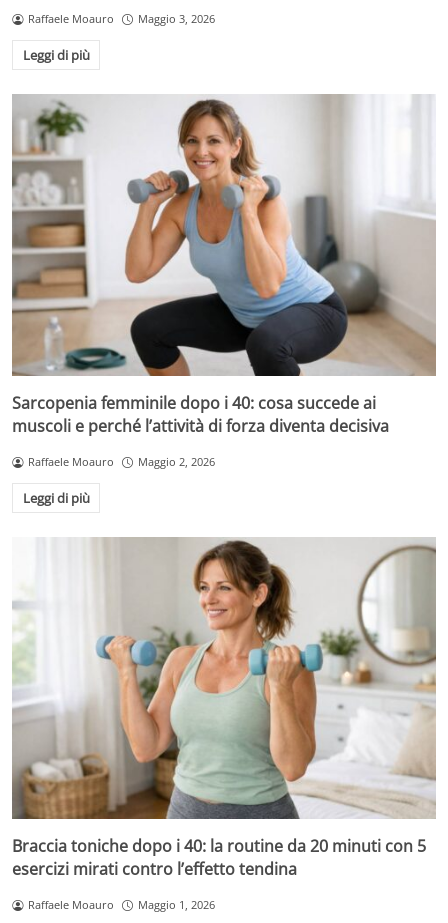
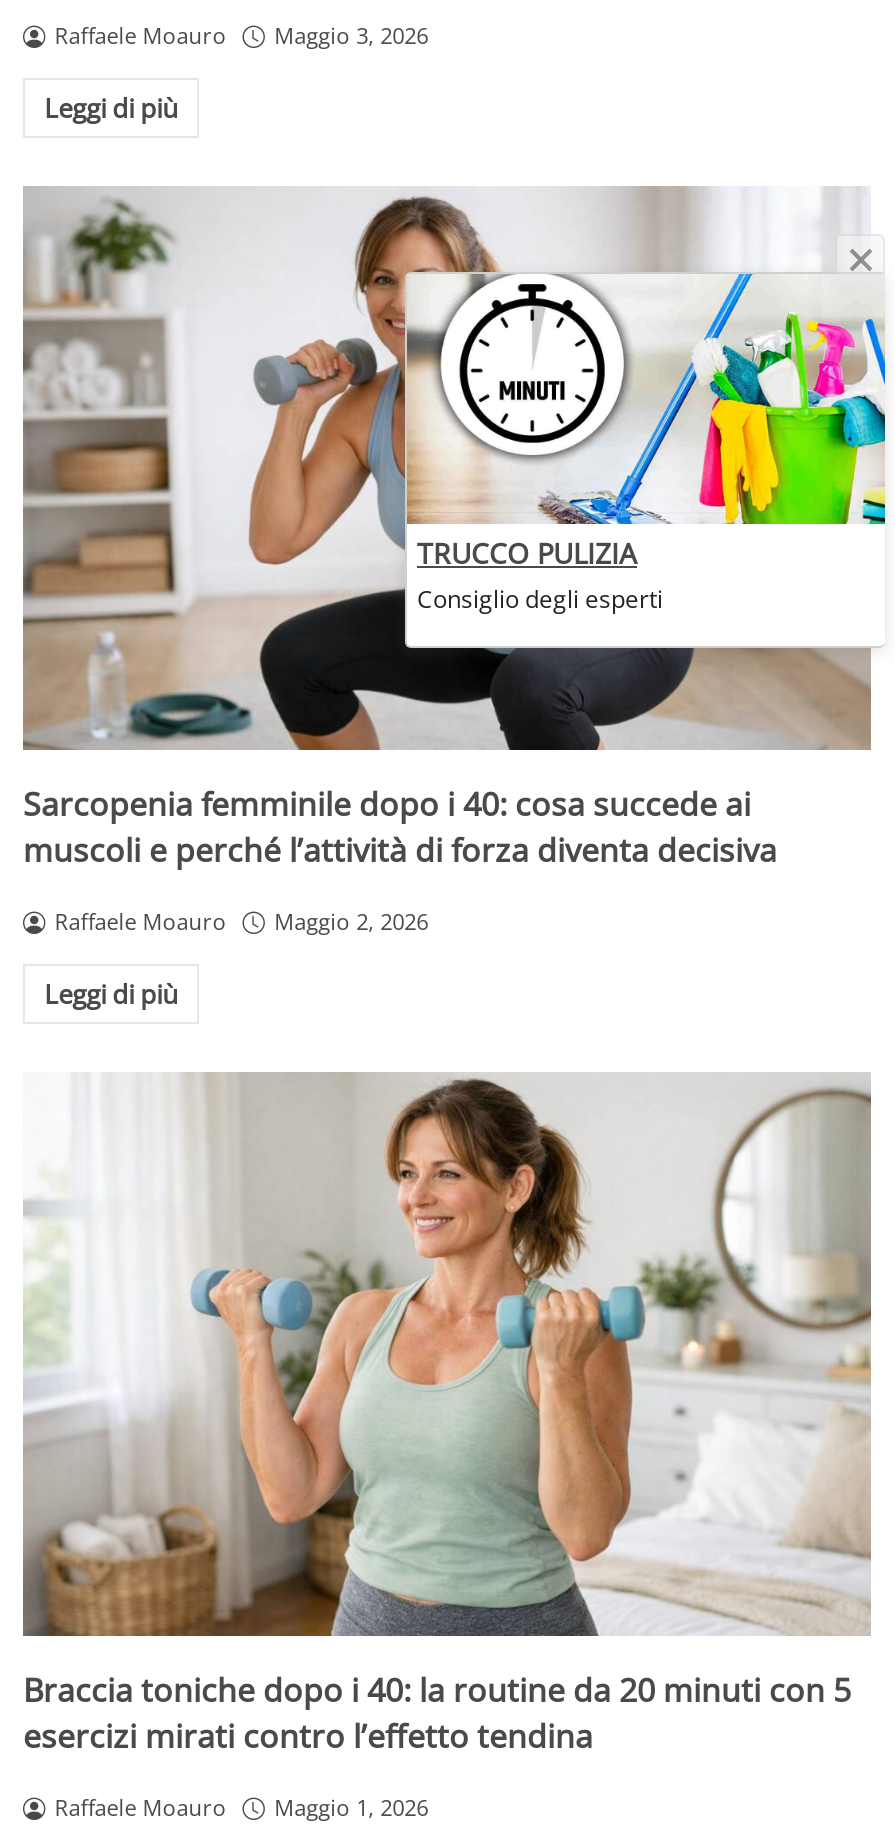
none -> [417,534,663,616] TRUCCO PULIZIA | Consiglio degli esperti
[203,127,443,325] [image] -> [403,250,887,650] [image]

